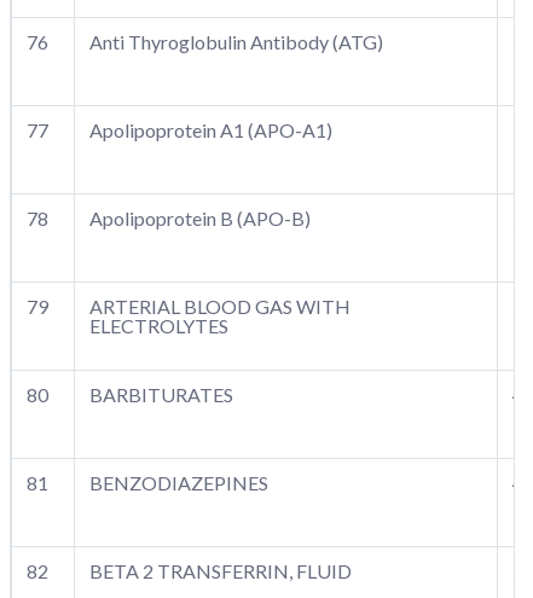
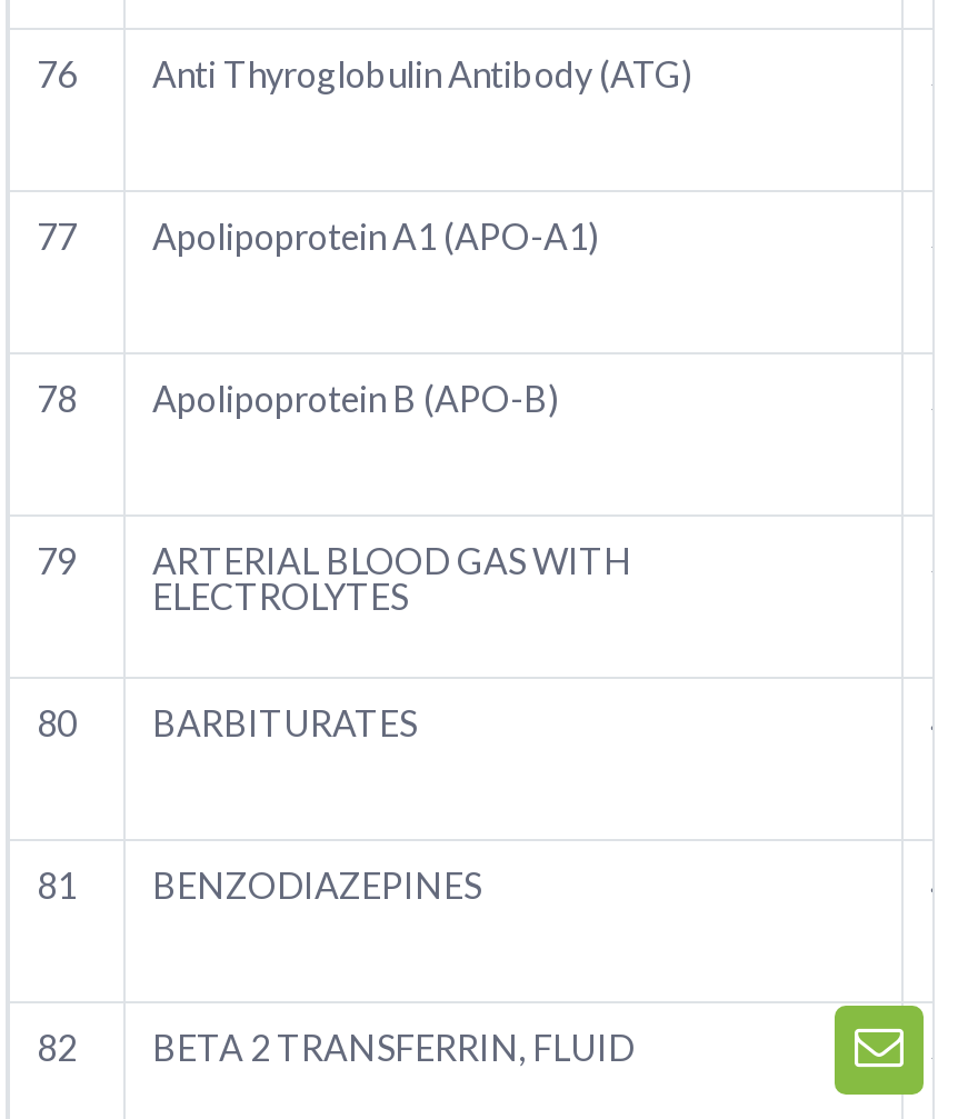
none -> [830,1001,926,1099] [image]

